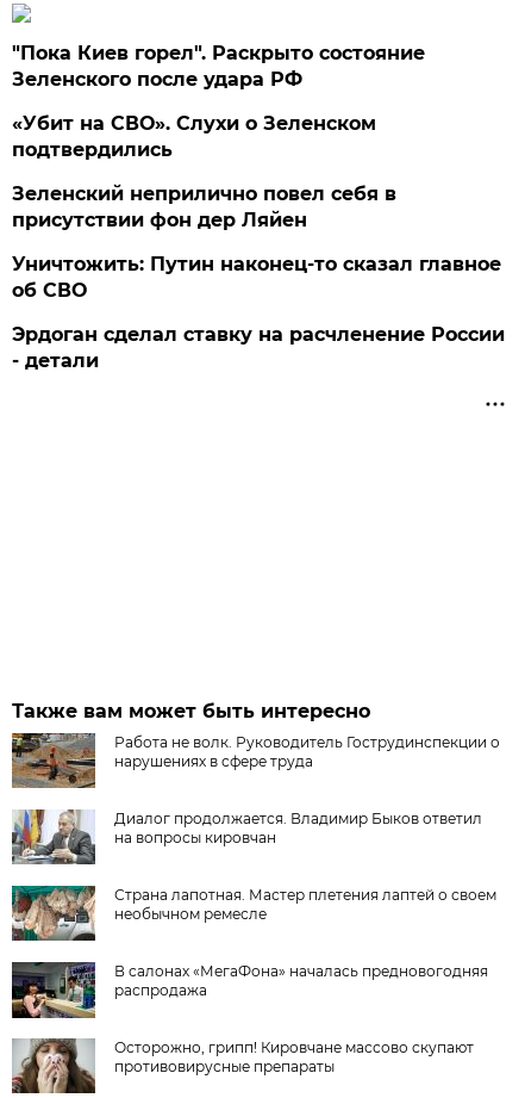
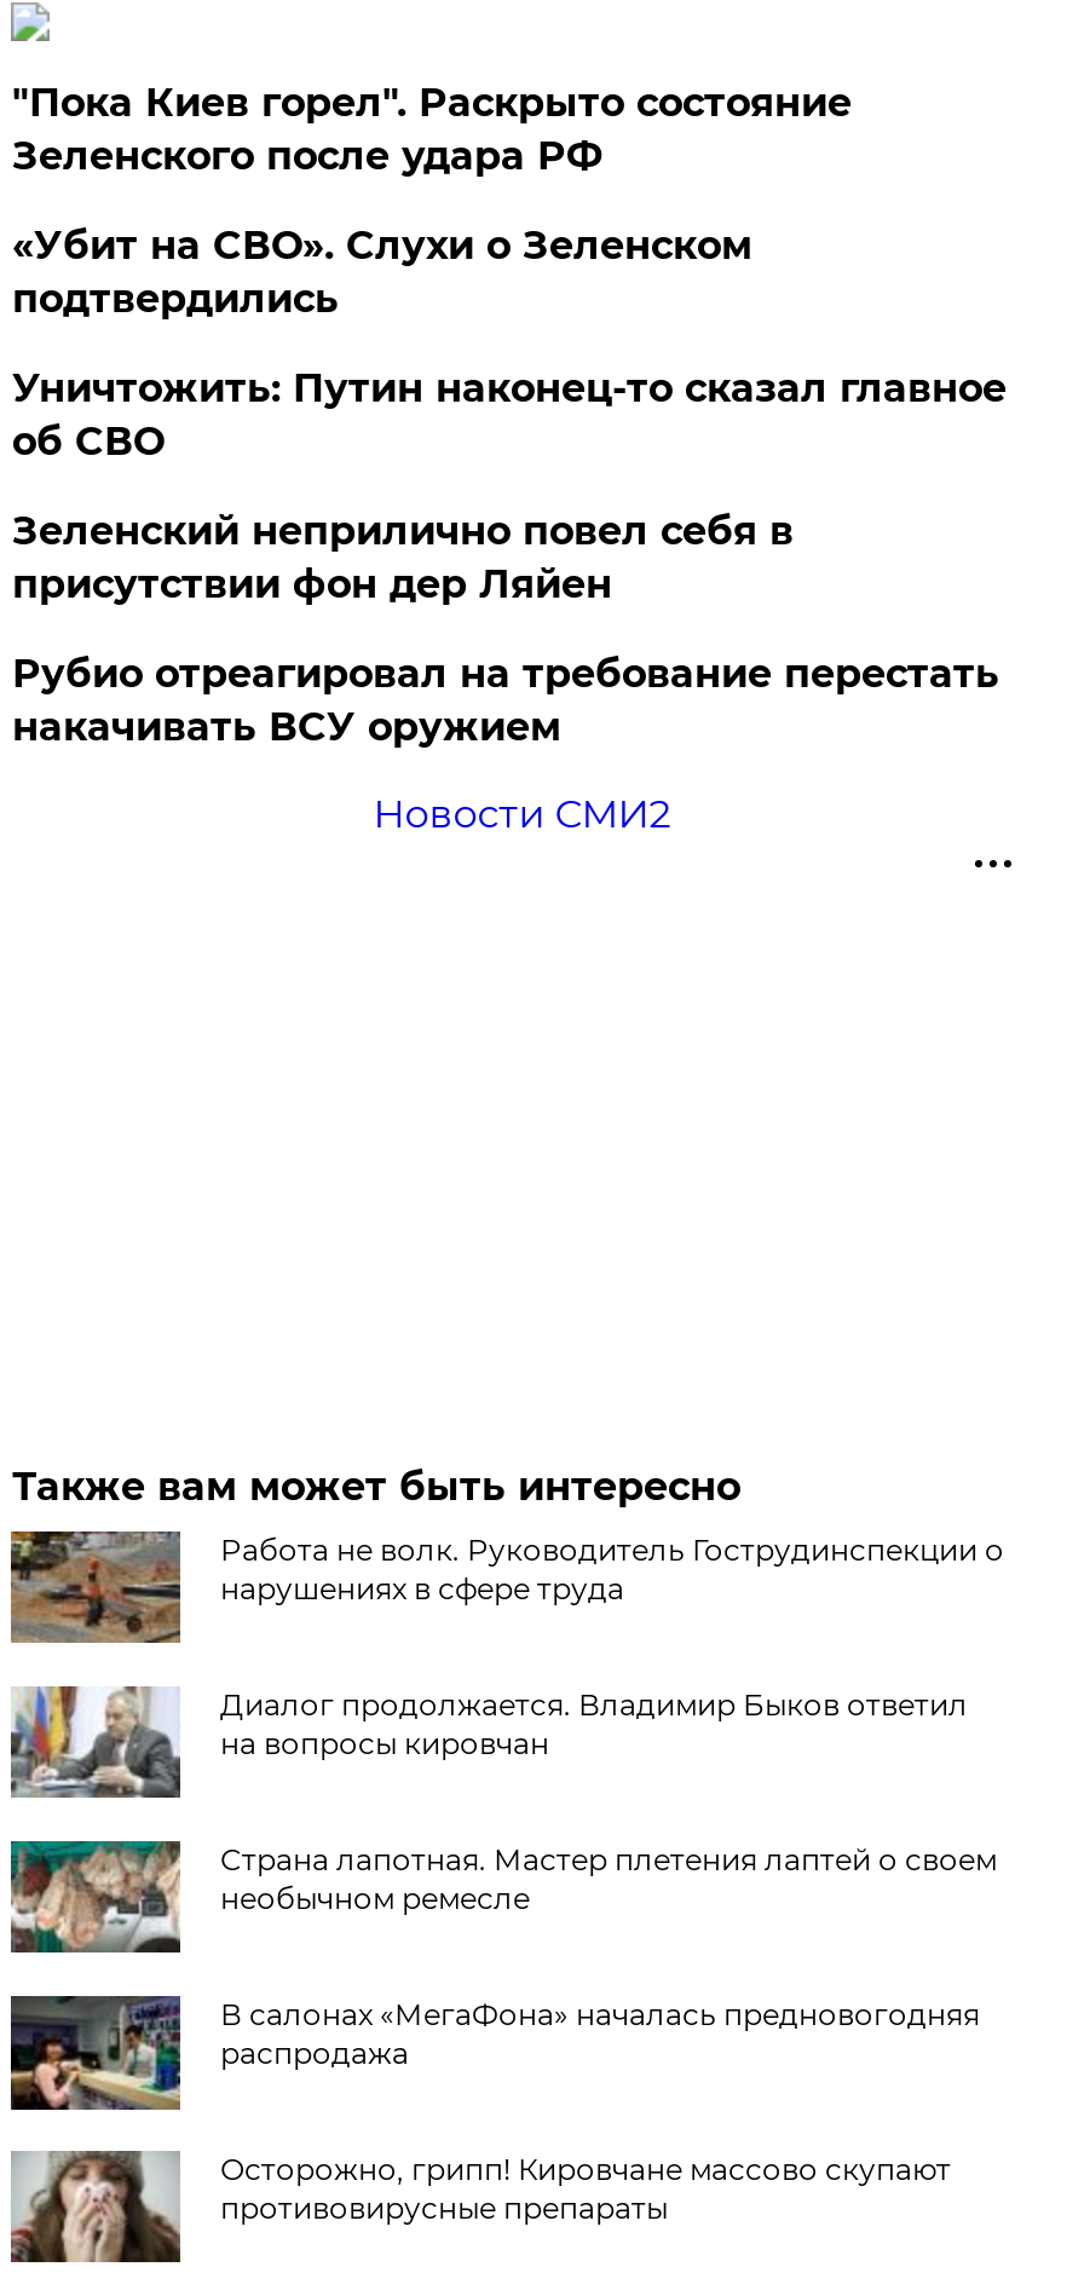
moved [12,182,397,231] -> [12,508,793,607]: Зеленский неприлично повел cебя в | присутствии фон дер Ляйен
none -> [12,651,999,750] Рубио отреагировал на требование перестать | накачивать ВСУ оружием
moved [12,253,502,302] -> [12,365,1006,465]: Уничтожить: Путин наконец-то сказал главное | об СВО
[12,323,505,372] Эрдоган сделал ставку на расчленение России | - детали -> [373,791,671,837] Новости СМИ2

